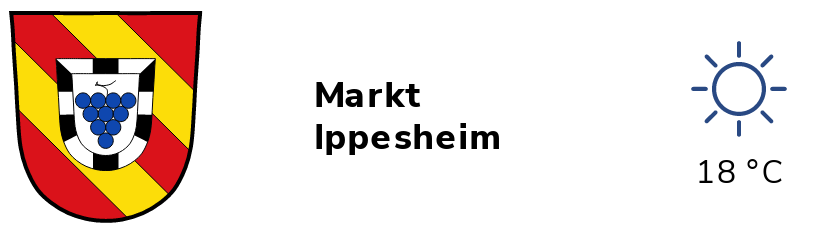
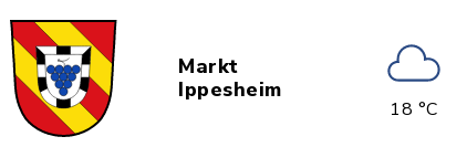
[691,39,787,139] [image] -> [386,38,442,88] [image]

